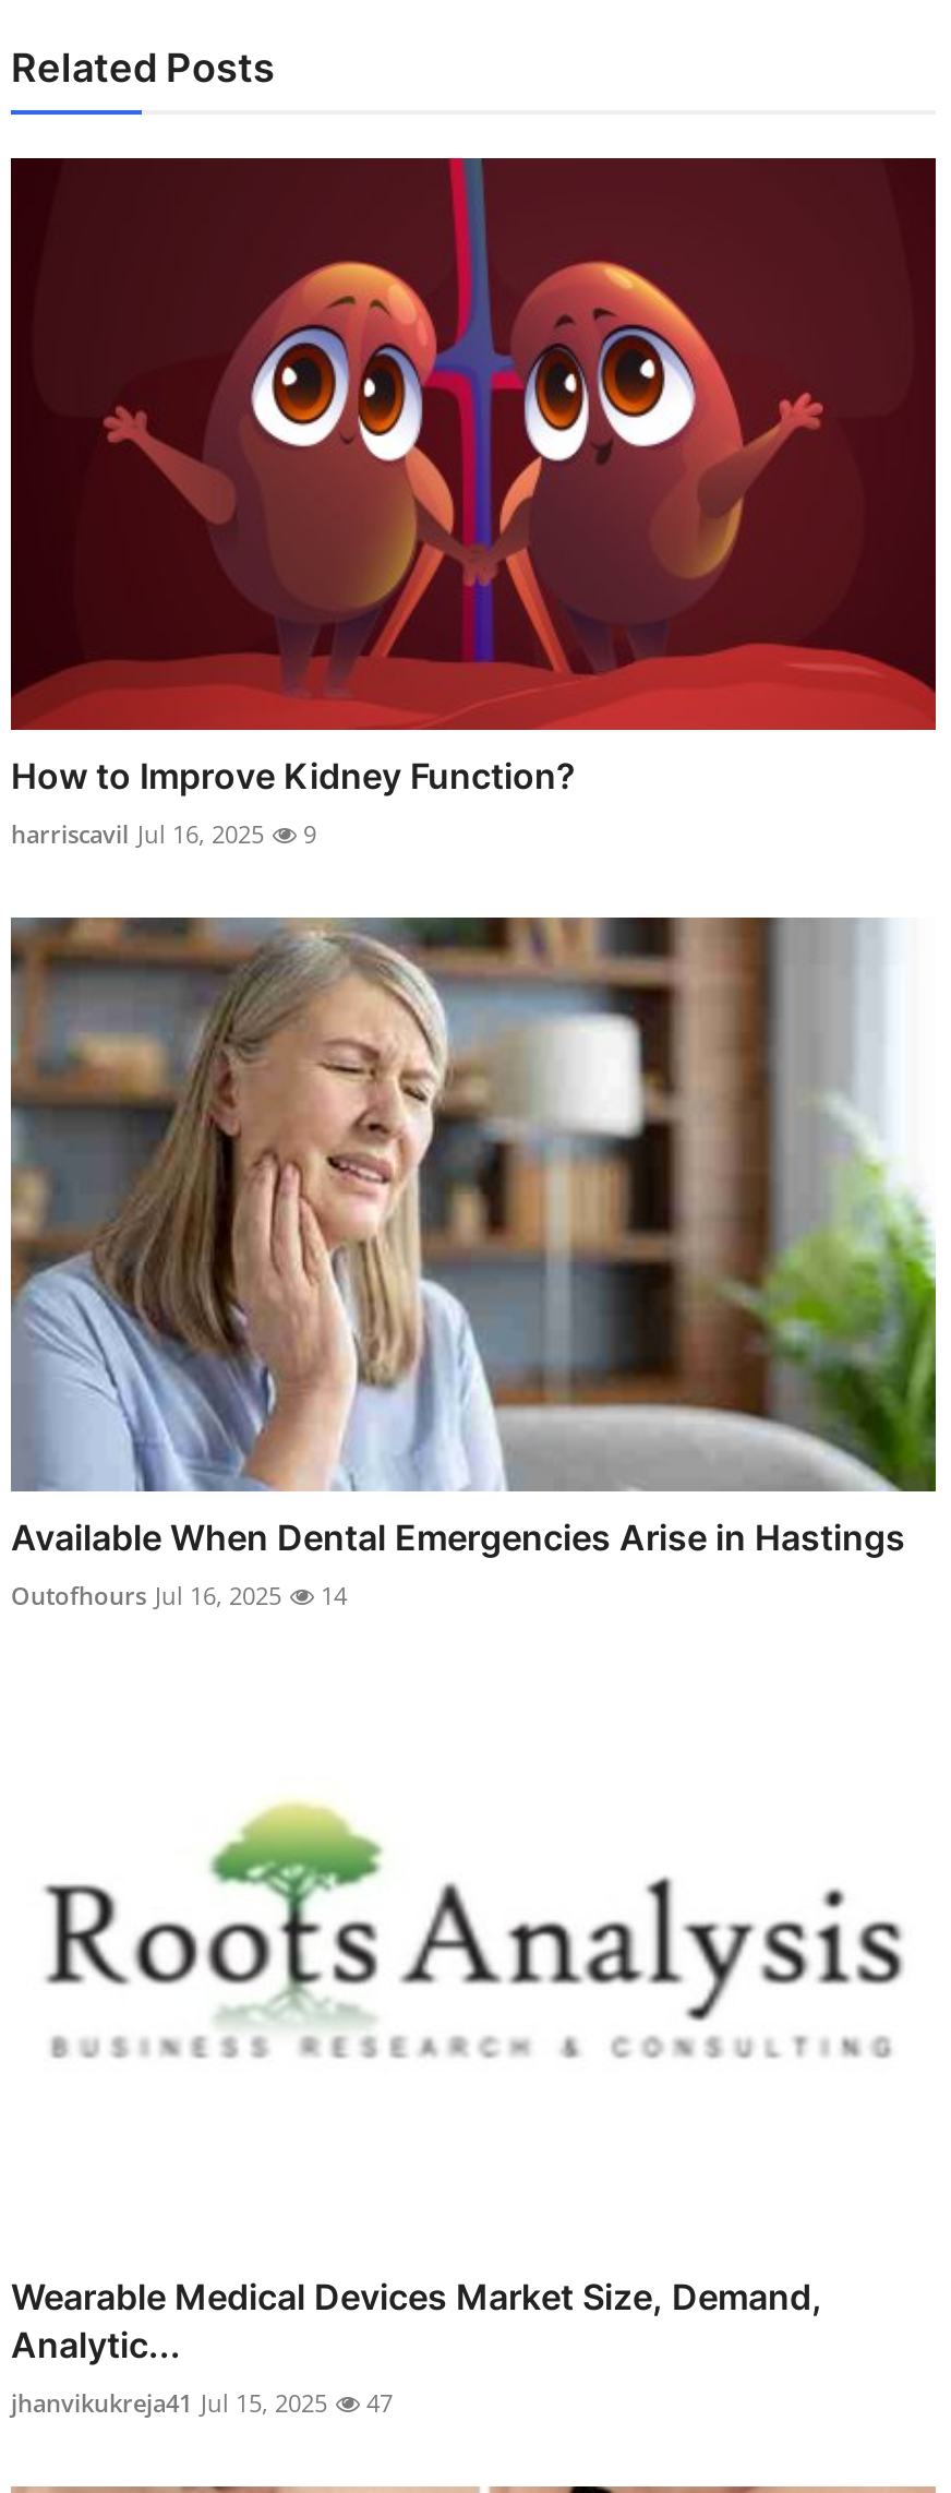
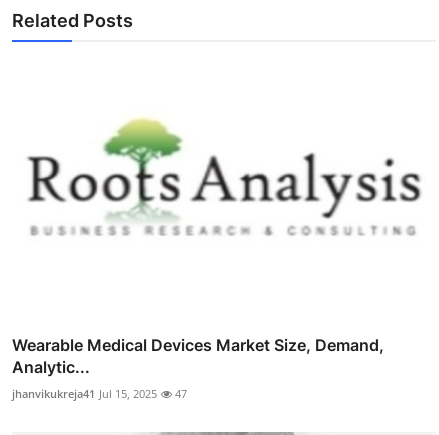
[9,156,938,850] [image] | How to Improve Kidney Function? | harriscavil Jul 16, 2025 | 9 -> none
[9,915,938,1611] [image] | Available When Dental Emergencies Arise in Hastings | Outofhours Jul 16, 2025 | 14 -> none

